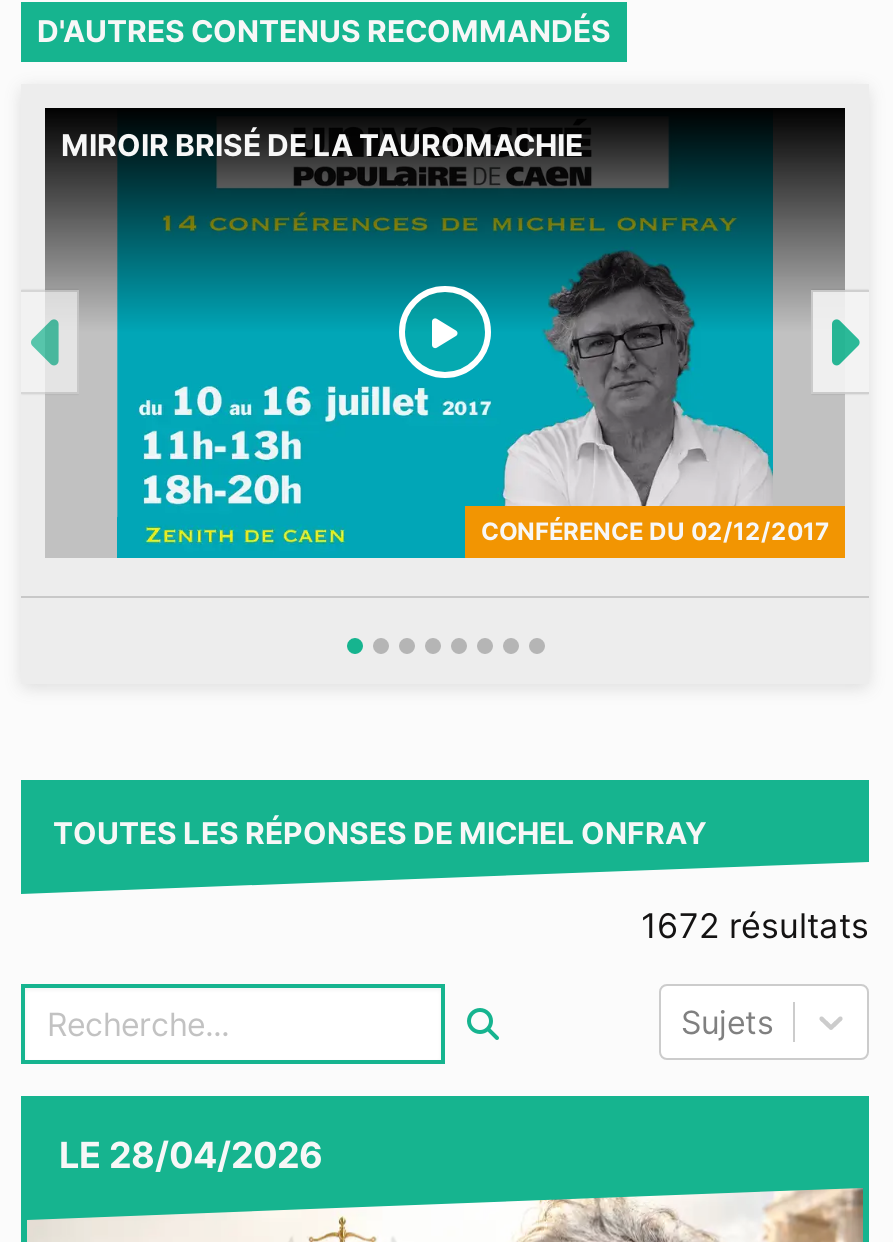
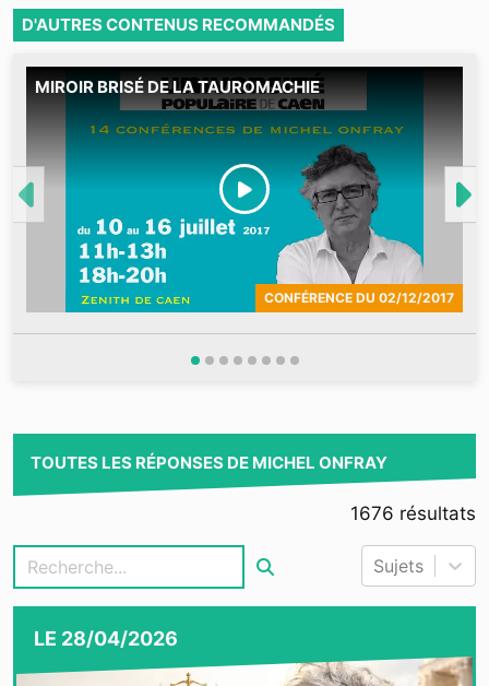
[641,906,869,946] 1672 résultats -> [350,503,476,525] 1676 résultats

